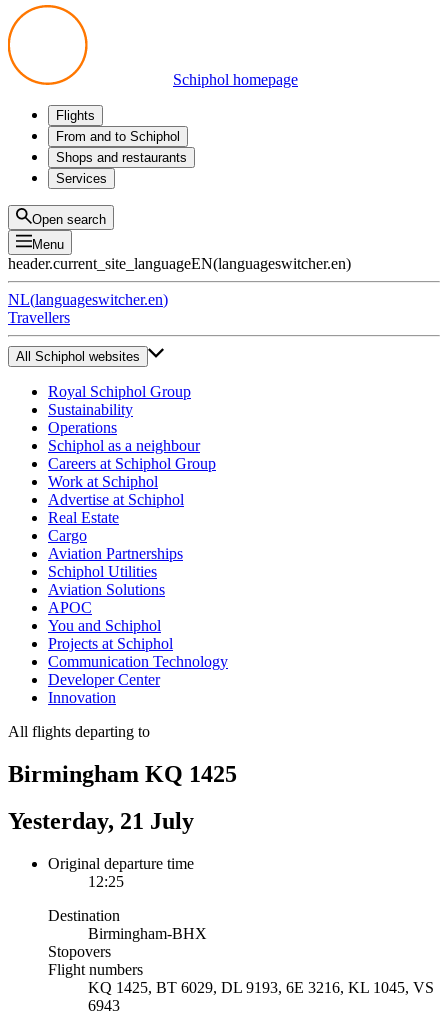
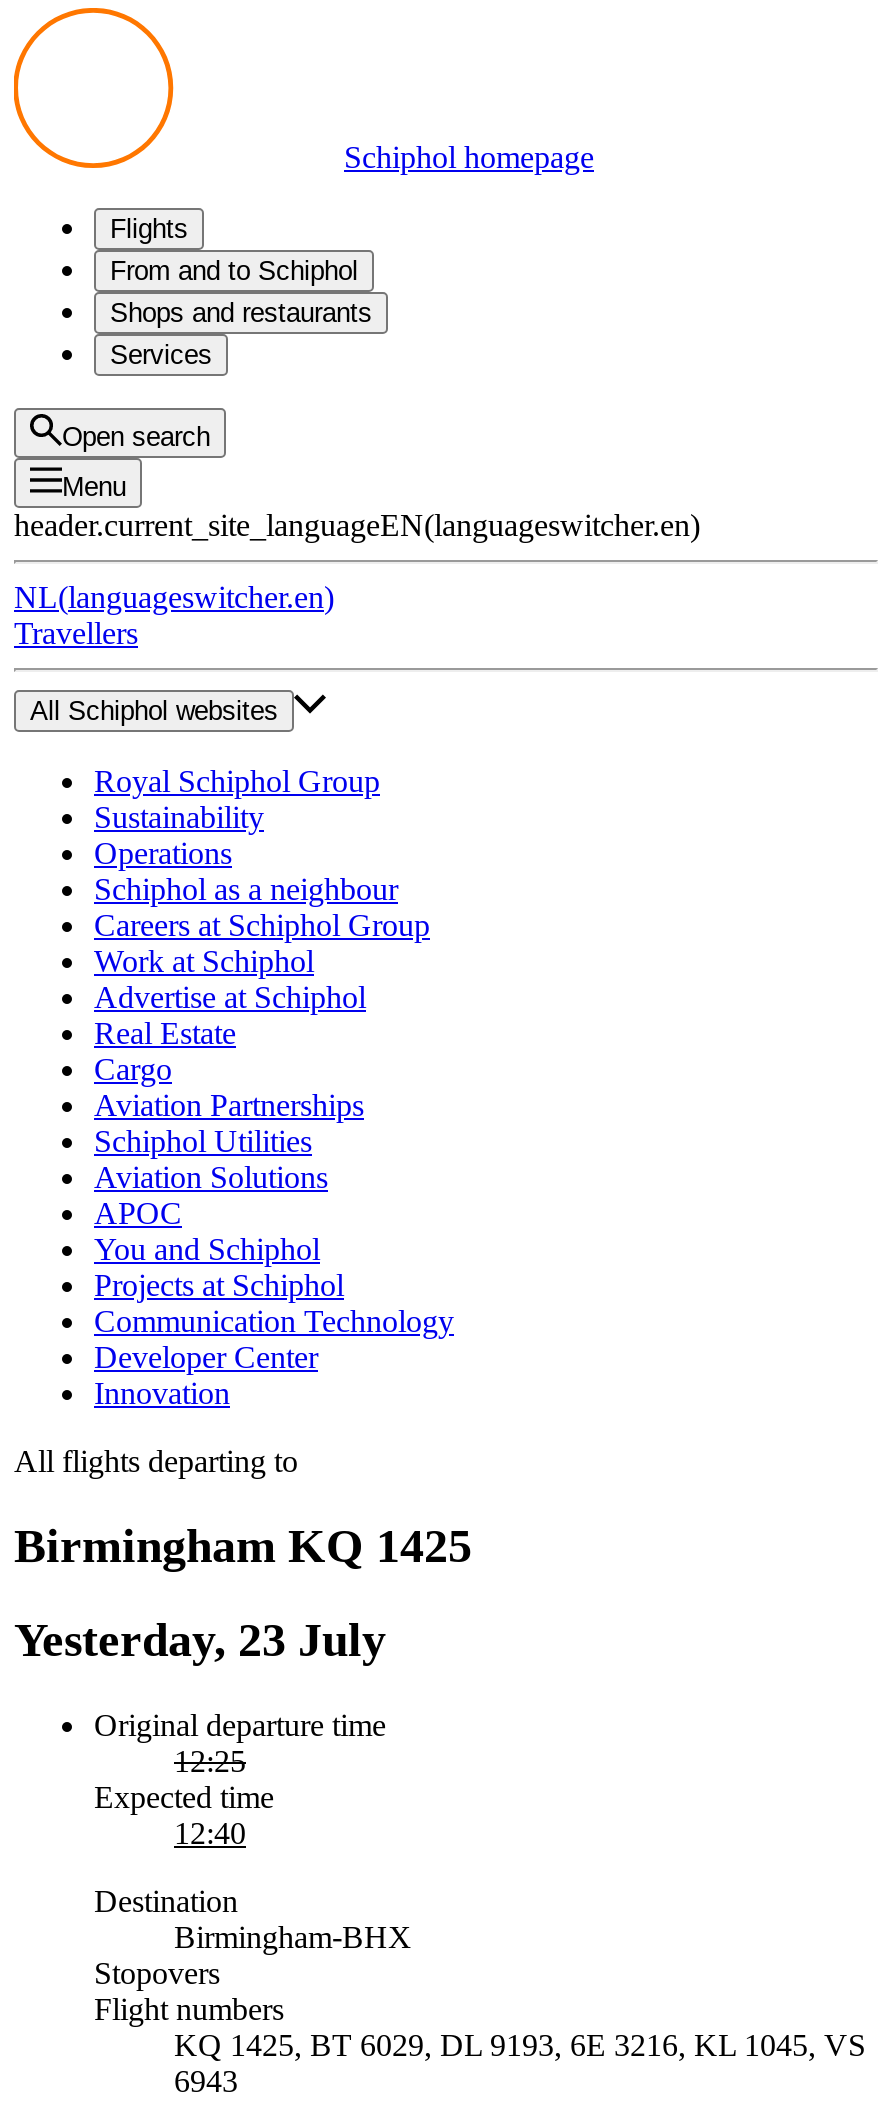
[8,808,194,834] Yesterday, 21 July -> [14,1614,386,1666] Yesterday, 23 July
none -> [94,1779,274,1849] Expected time | 12:40

